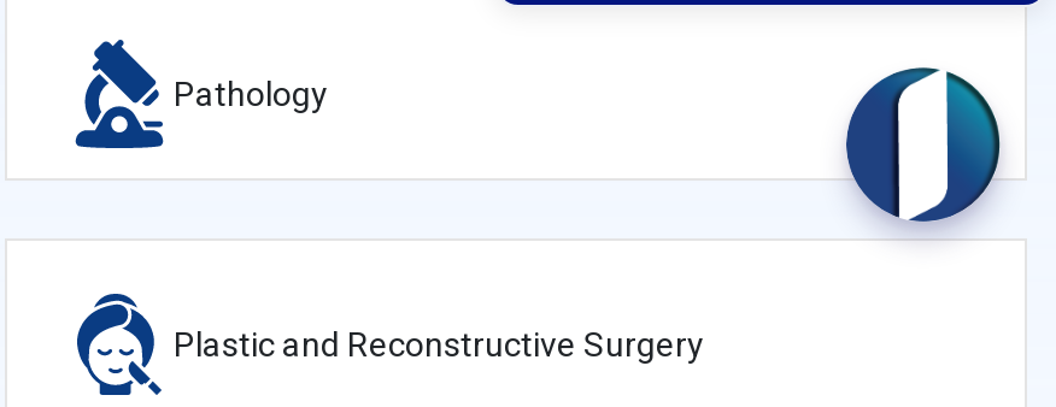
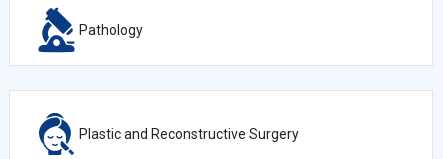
[841,65,1003,234] [image] -> none

